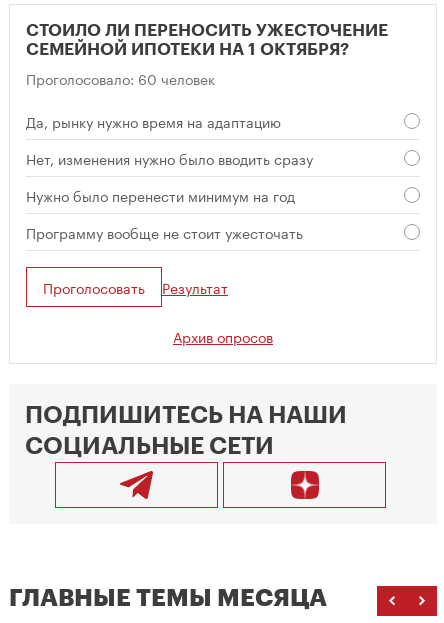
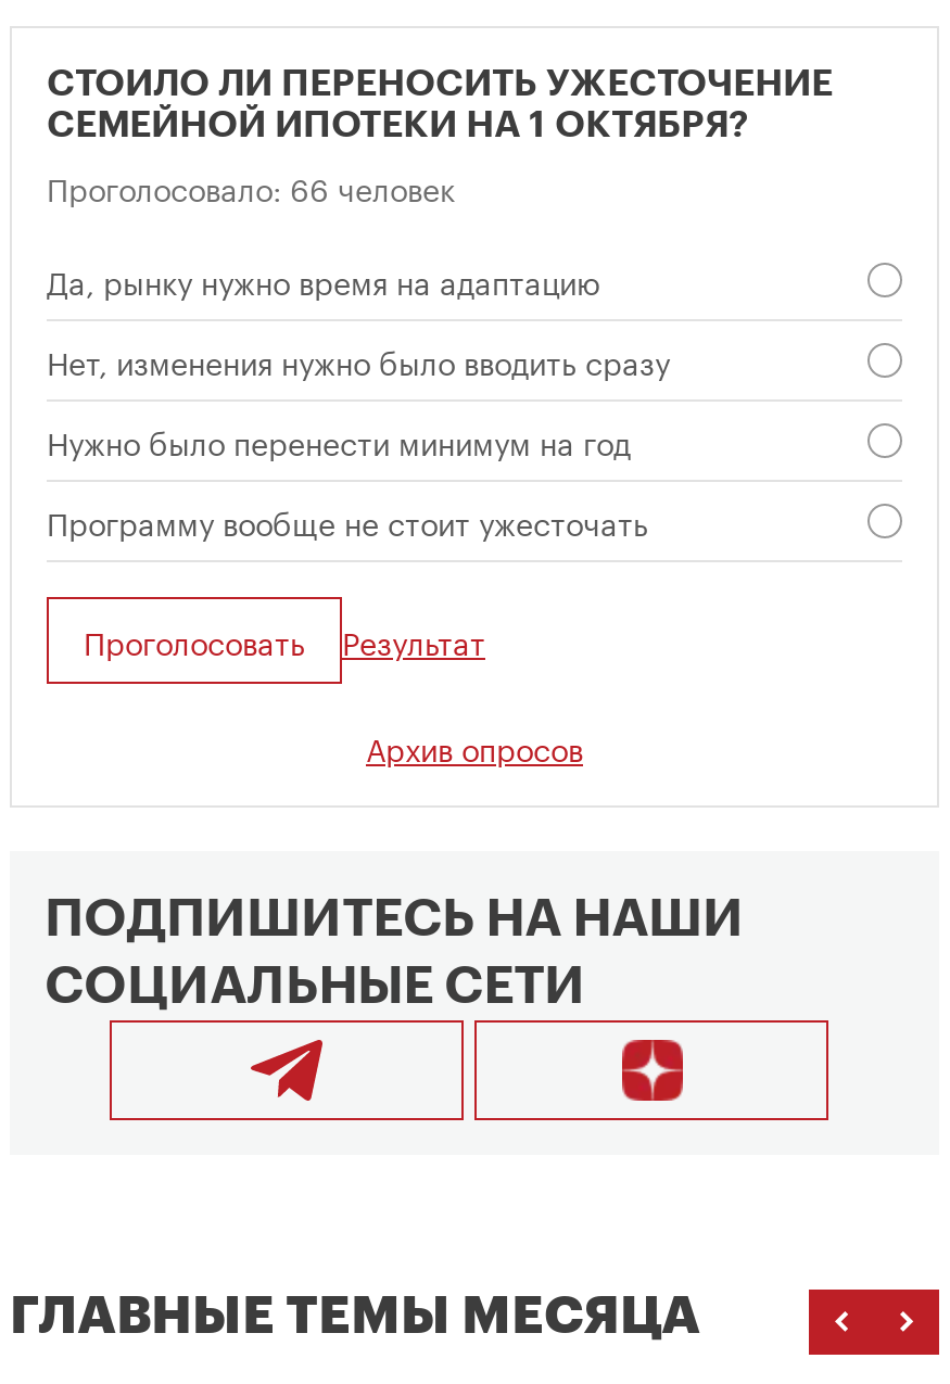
[26,67,215,89] Проголосовало: 60 человек -> [47,163,455,211] Проголосовало: 66 человек

